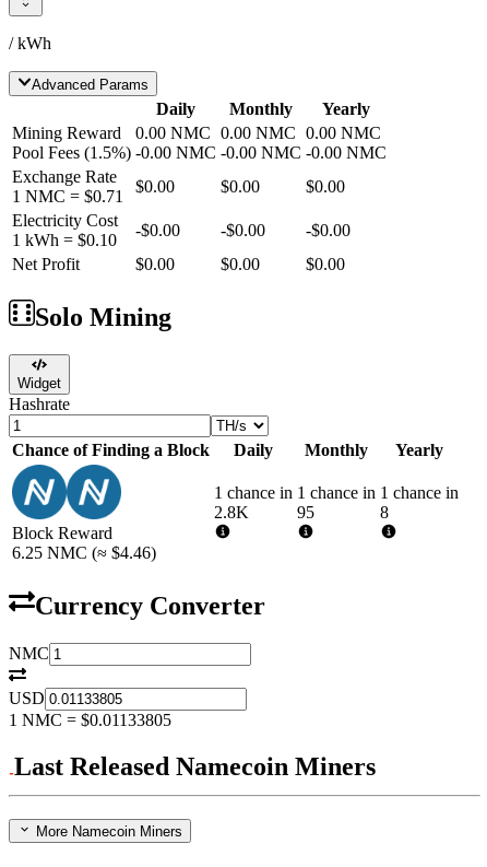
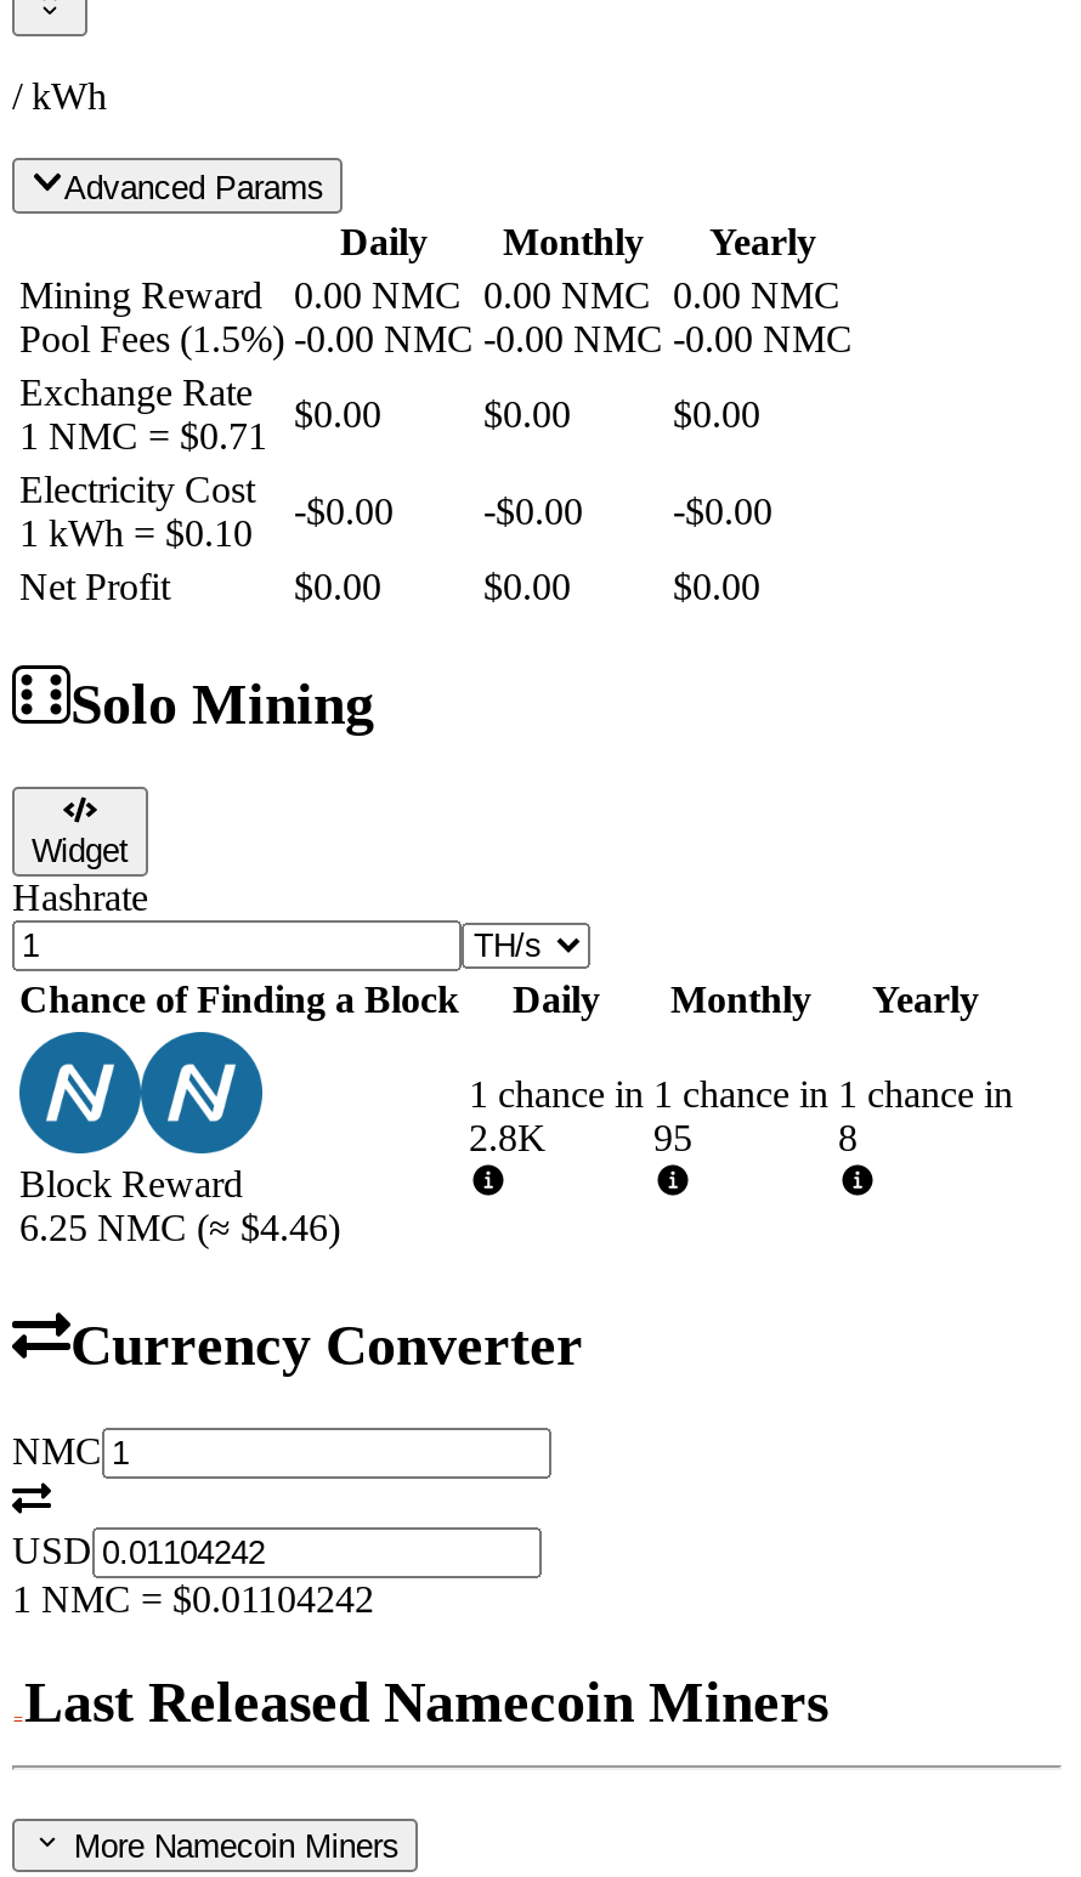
[9,710,171,729] 1 NMC=$0.01133805 -> [12,1578,374,1619] 1 NMC=$0.01104242

